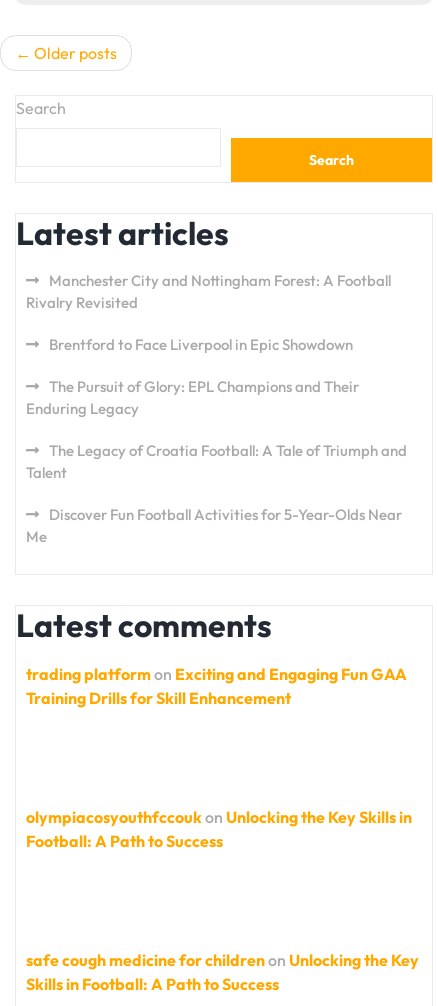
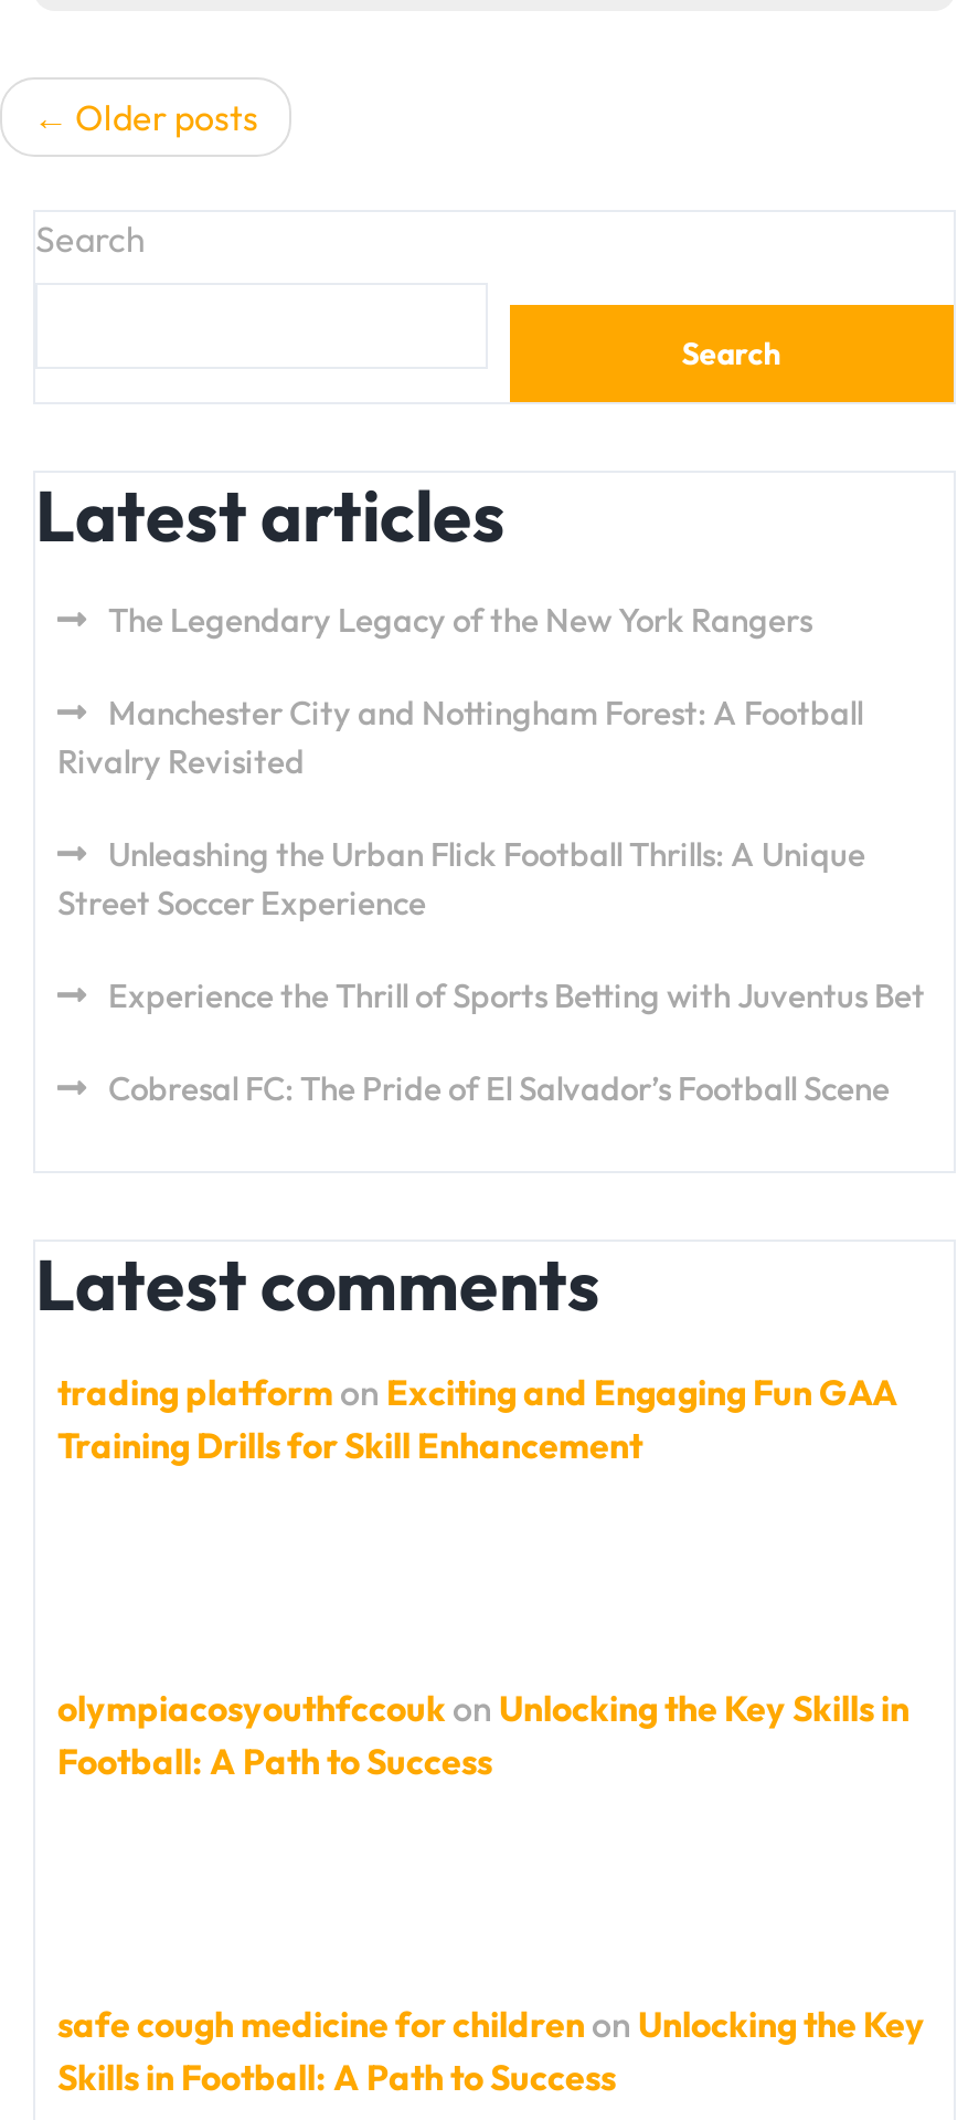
none -> [108,598,812,640] The Legendary Legacy of the New York Rangers
moved [26,271,391,312] -> [57,691,863,781]: Manchester City and Nottingham Forest: A Football | Rivalry Revisited
[26,335,407,546] Brentford to Face Liverpool in Epic Showdown | The Pursuit of Glory: EPL Champions and Their | Enduring Legacy | The Legacy of Croatia Football: A Tale of Triumph and | Talent | Discover Fun Football Activities for 5-Year-Olds Near | Me -> [57,832,925,1108] Unleashing the Urban Flick Football Thrills: A Unique | Street Soccer Experience | Experience the Thrill of Sports Betting with Juventus Bet | Cobresal FC: The Pride of El Salvador’s Football Scene

